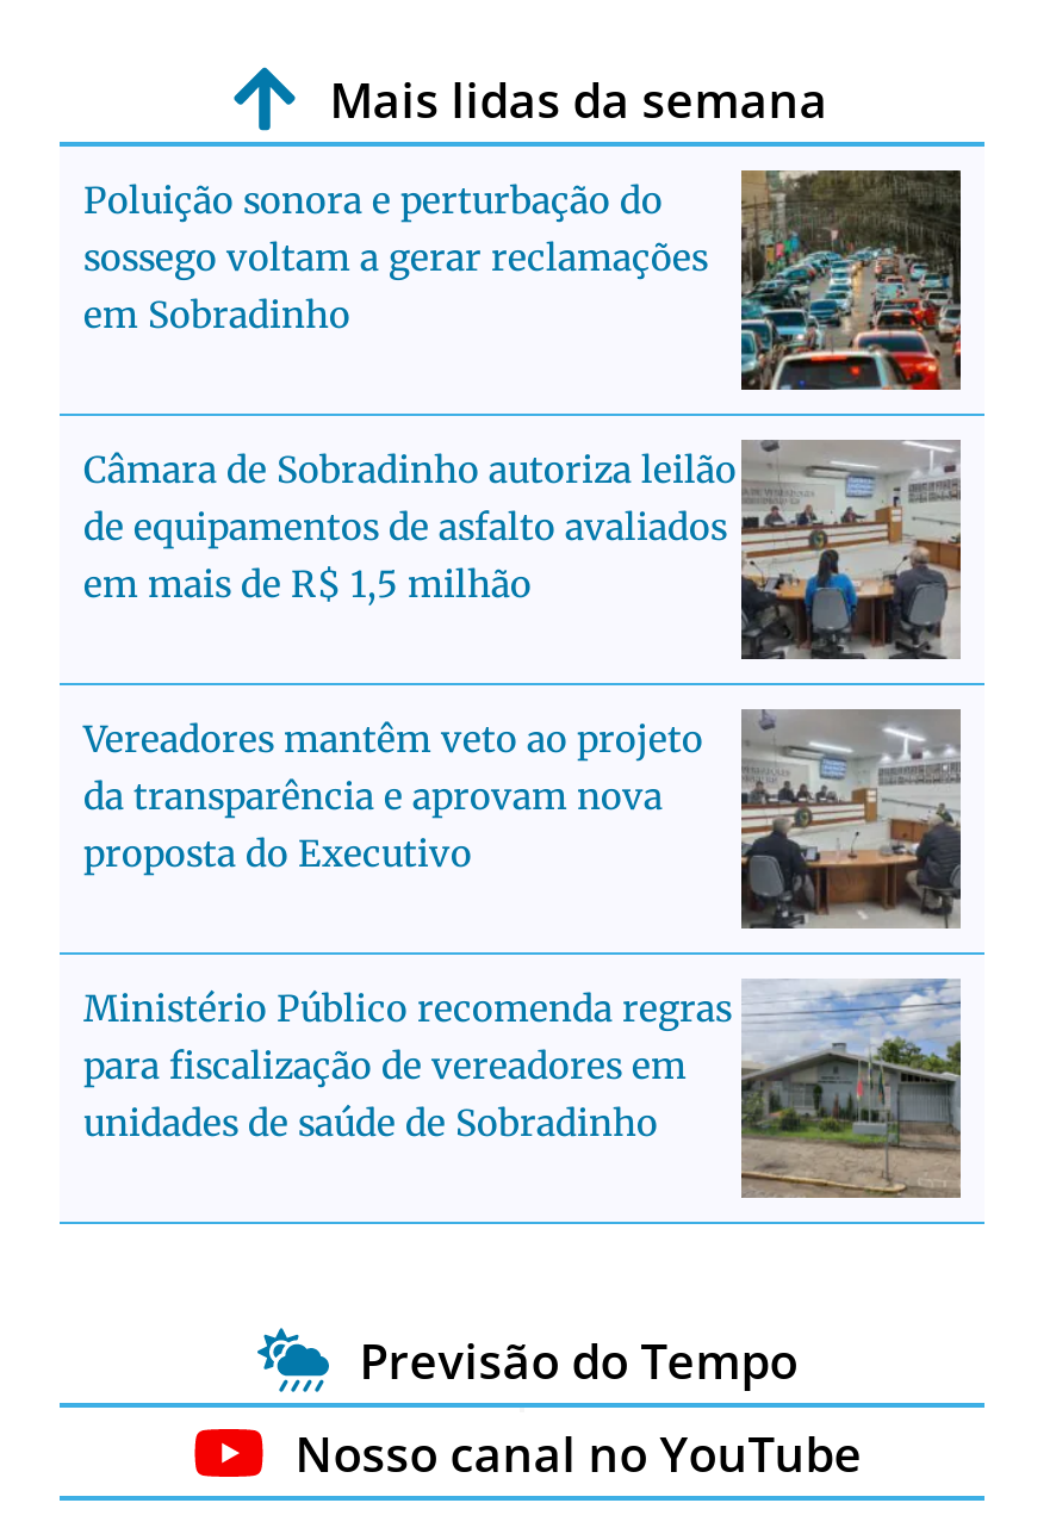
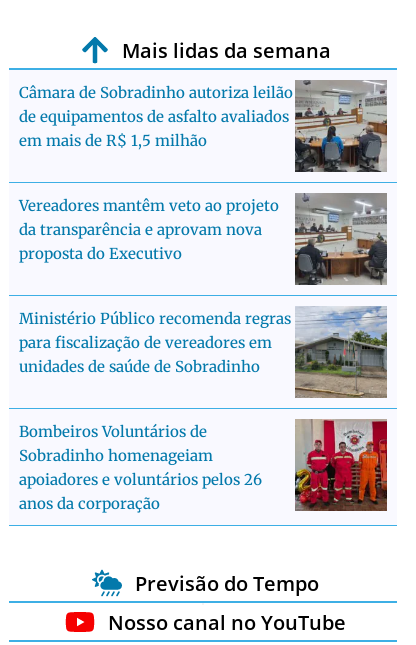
[83,169,961,393] [image] | Poluição sonora e perturbação do | sossego voltam a gerar reclamações | em Sobradinho -> none
moved [83,436,965,1144] -> [19,79,389,376]: [image] | Câmara de Sobradinho autoriza leilão | de equipamentos de asfalto avaliados | ... | para fiscalização de vereadores em | unidades de saúde de Sobradinho
none -> [19,418,388,513] [image] | Bombeiros Voluntários de | Sobradinho homenageiam | apoiadores e voluntários pelos 26 | anos da corporação

